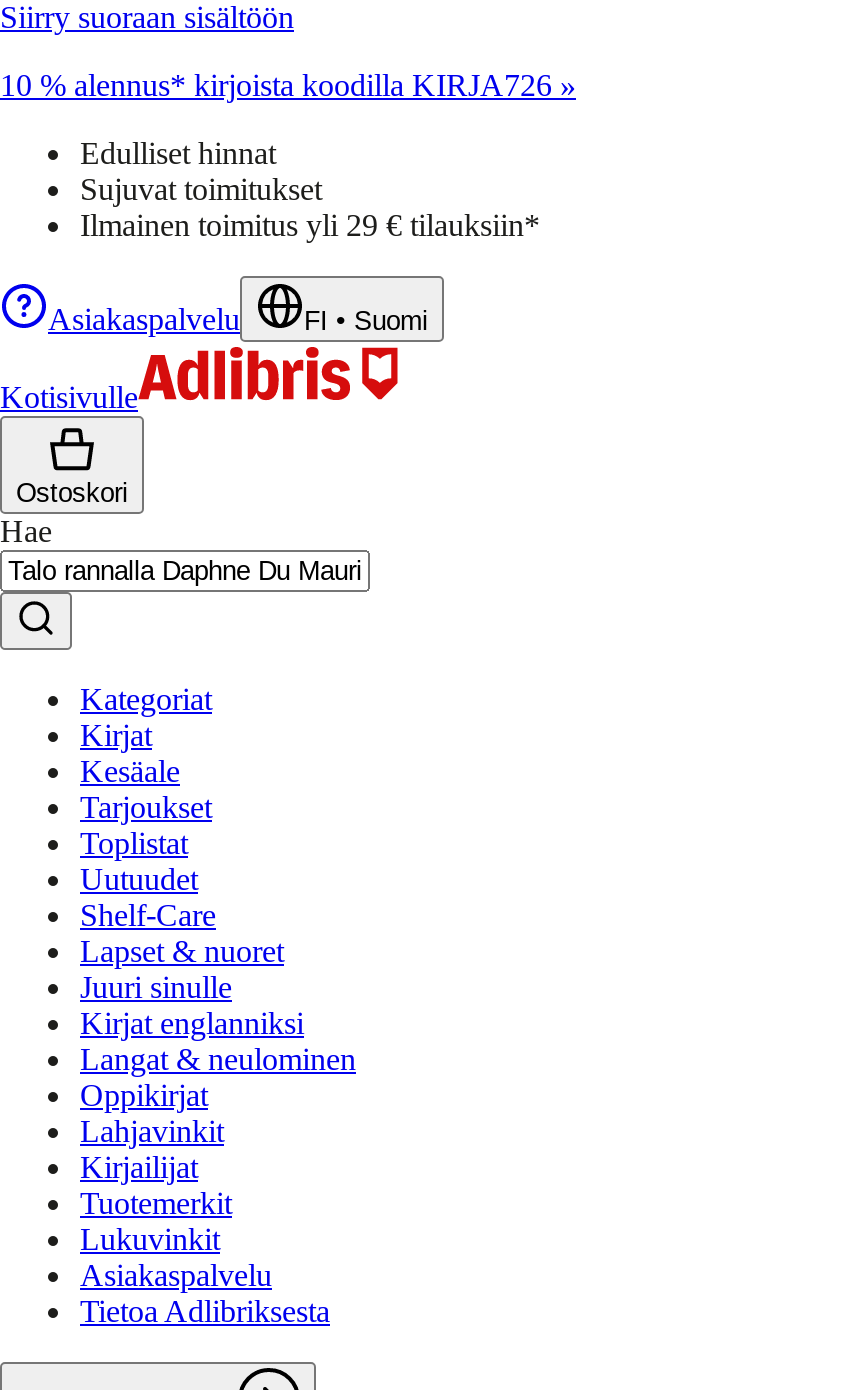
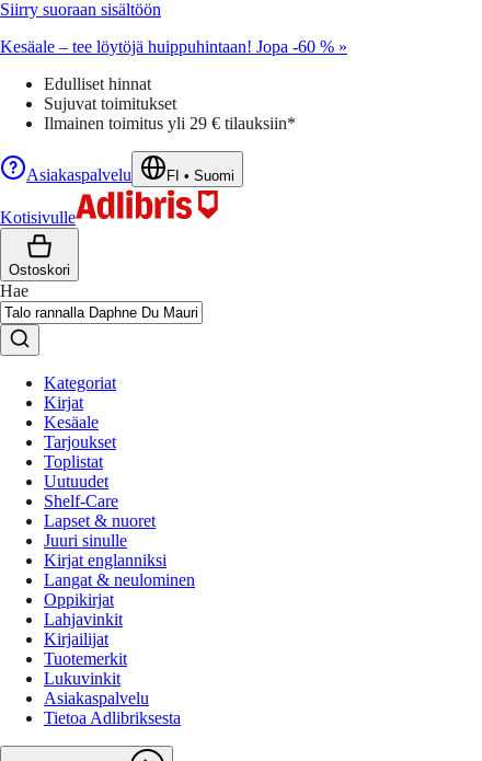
[0,68,576,102] 10 % alennus* kirjoista koodilla KIRJA726 » -> [0,37,347,56] Kesäale – tee löytöjä huippuhintaan! Jopa -60 % »

